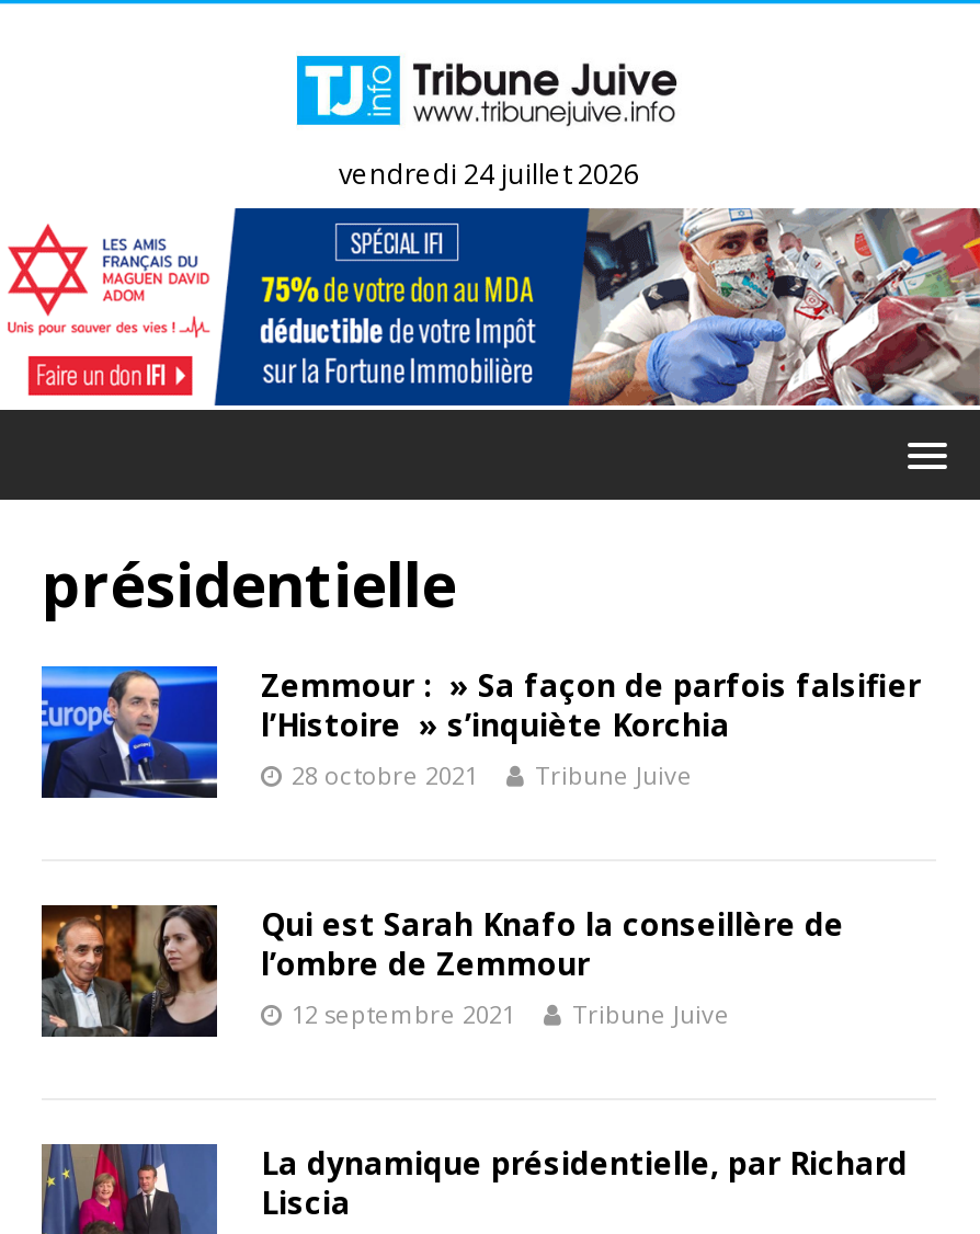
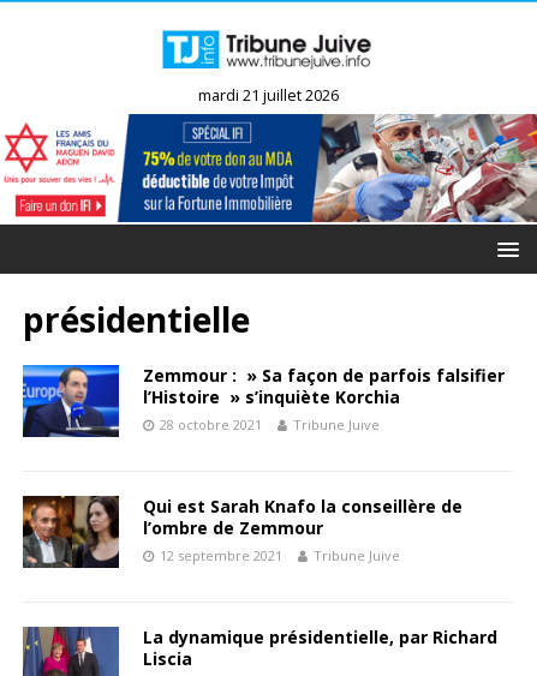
[339,157,639,194] vendredi 24 juillet 2026 -> [198,86,338,106] mardi 21 juillet 2026

